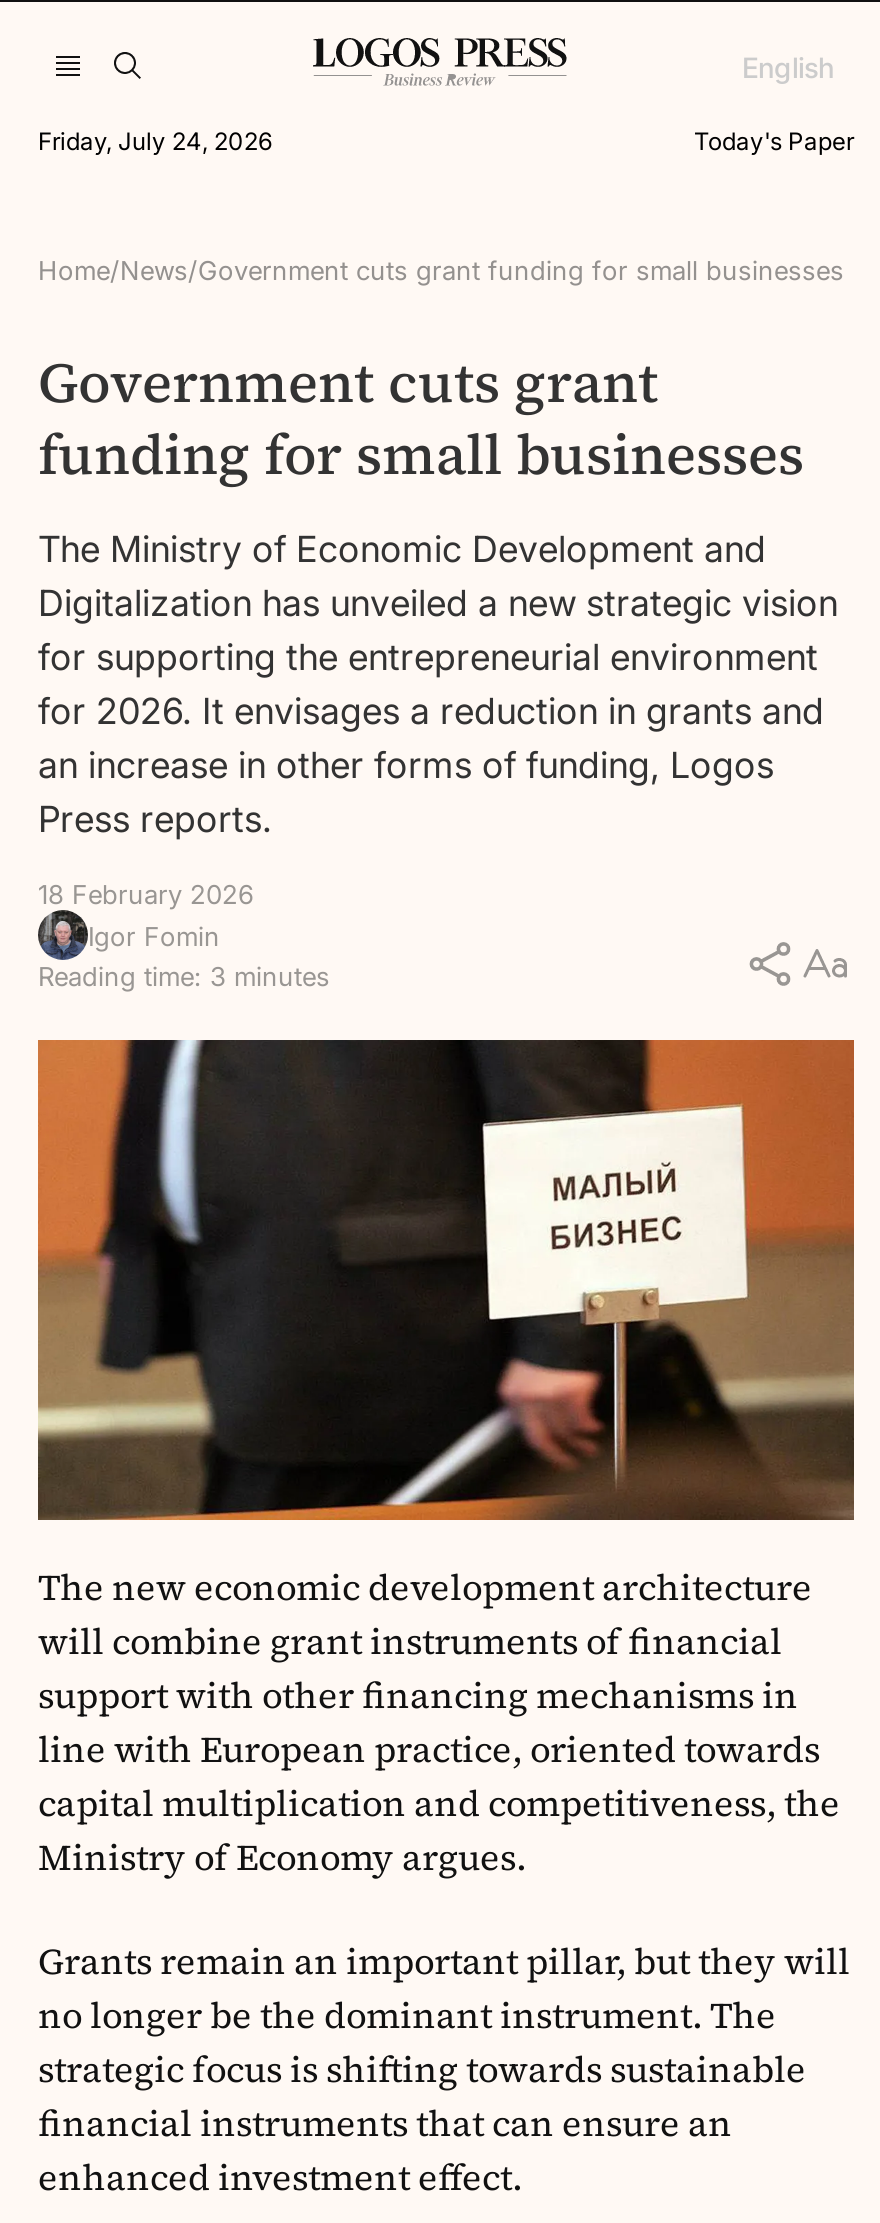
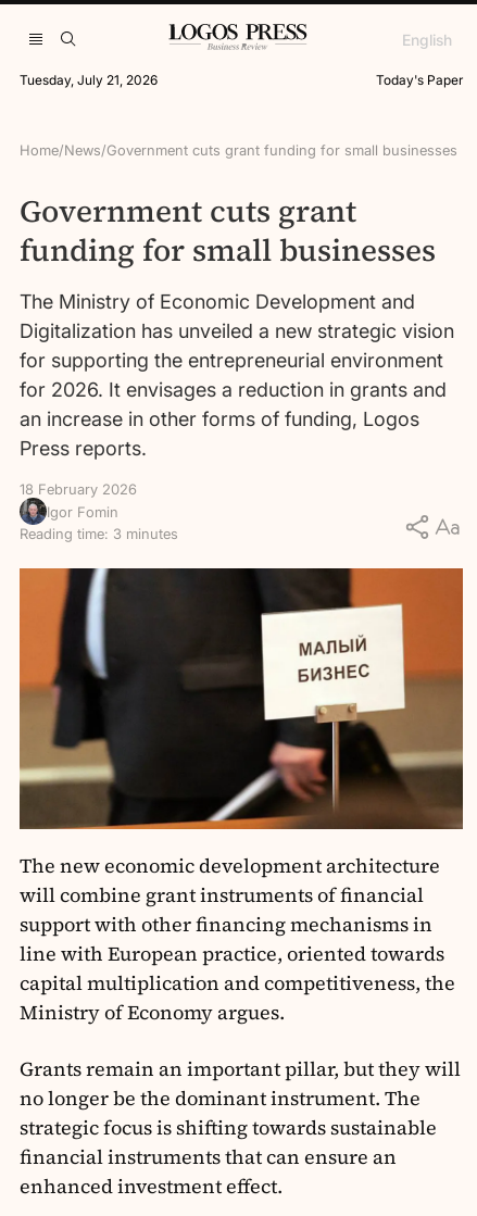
[38,126,272,156] Friday, July 24, 2026 -> [20,72,158,88] Tuesday, July 21, 2026

